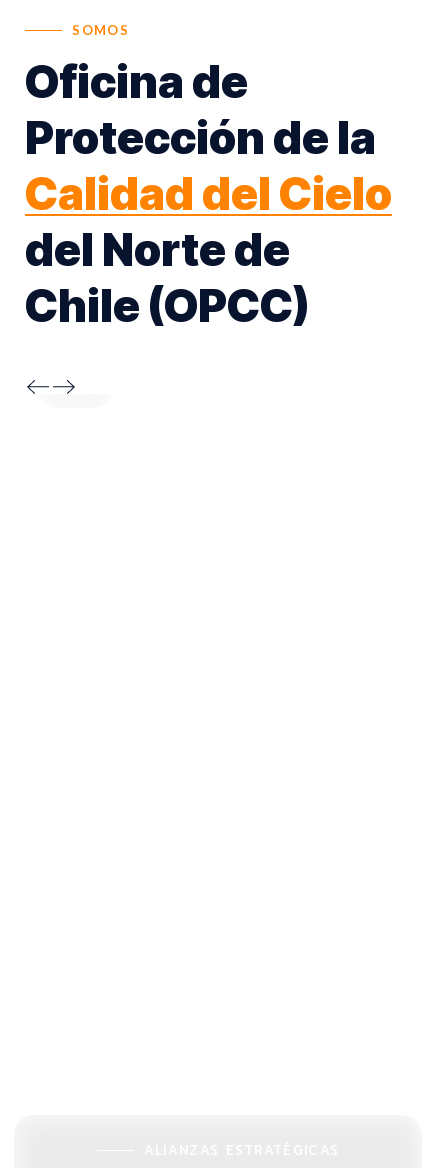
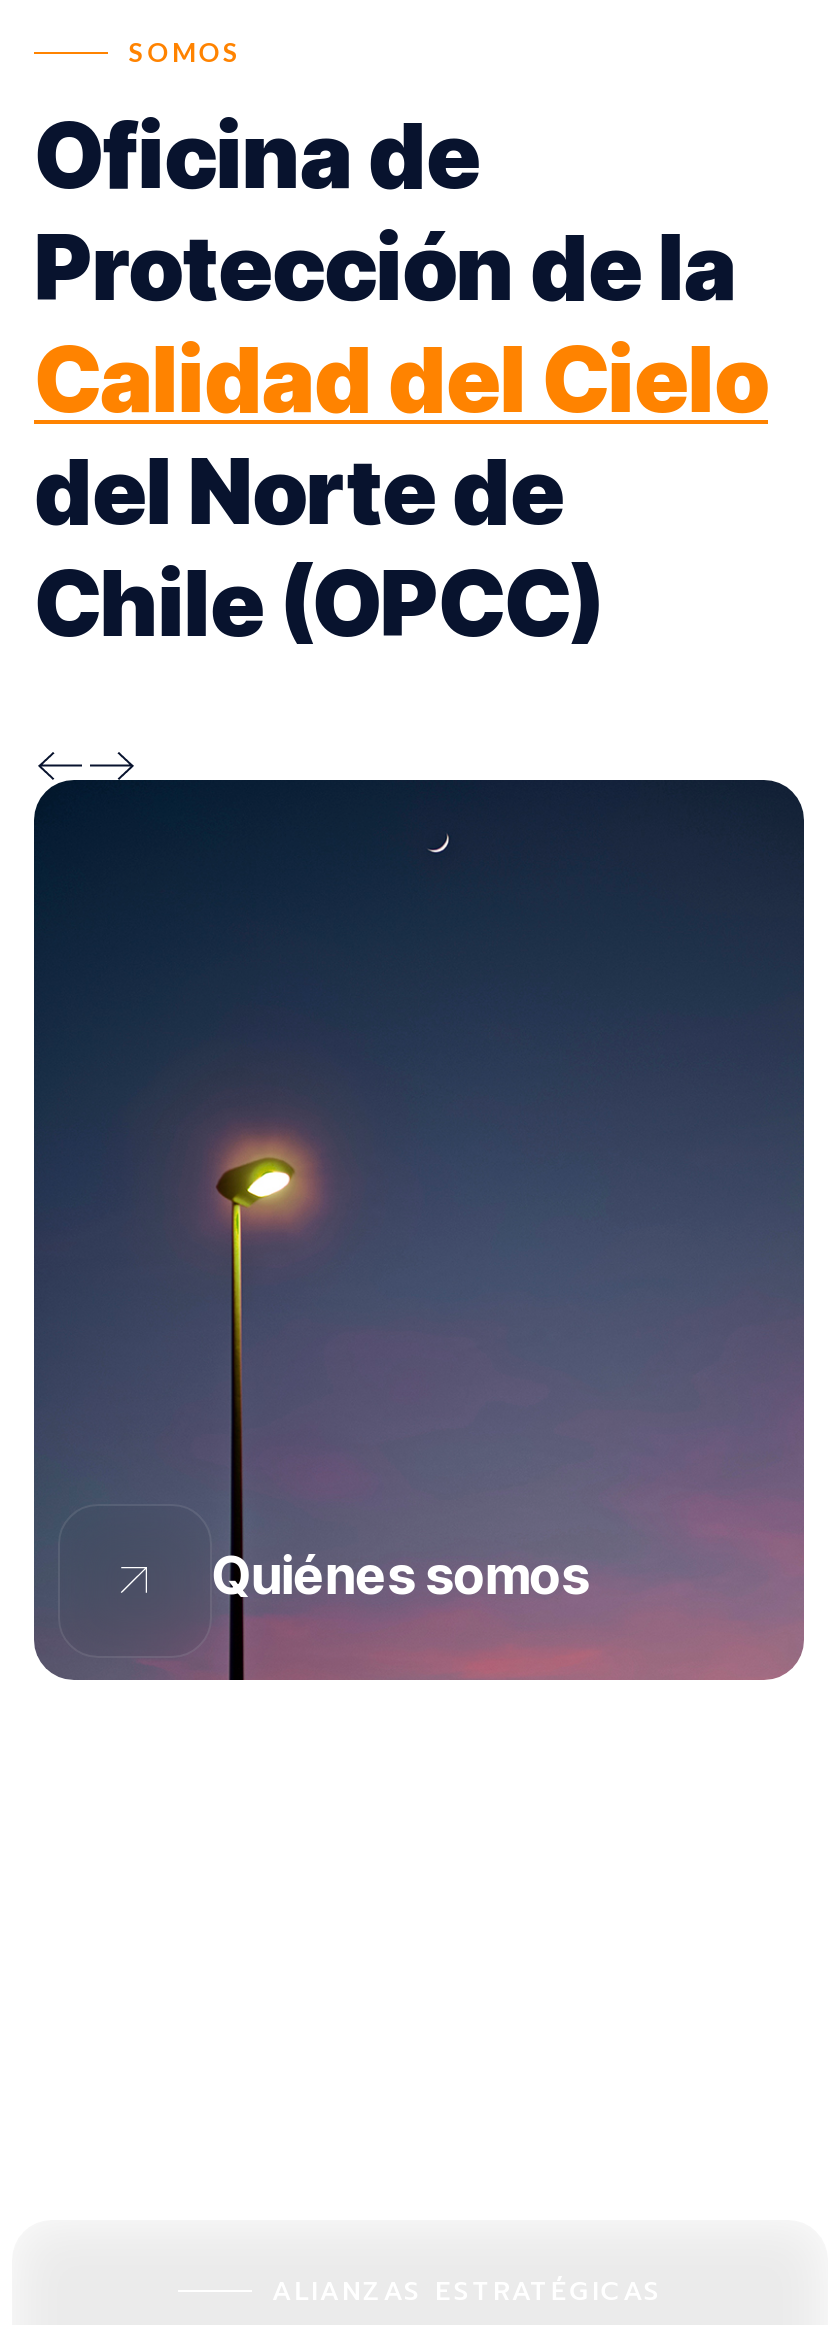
none -> [32,778,806,1682] [image]

